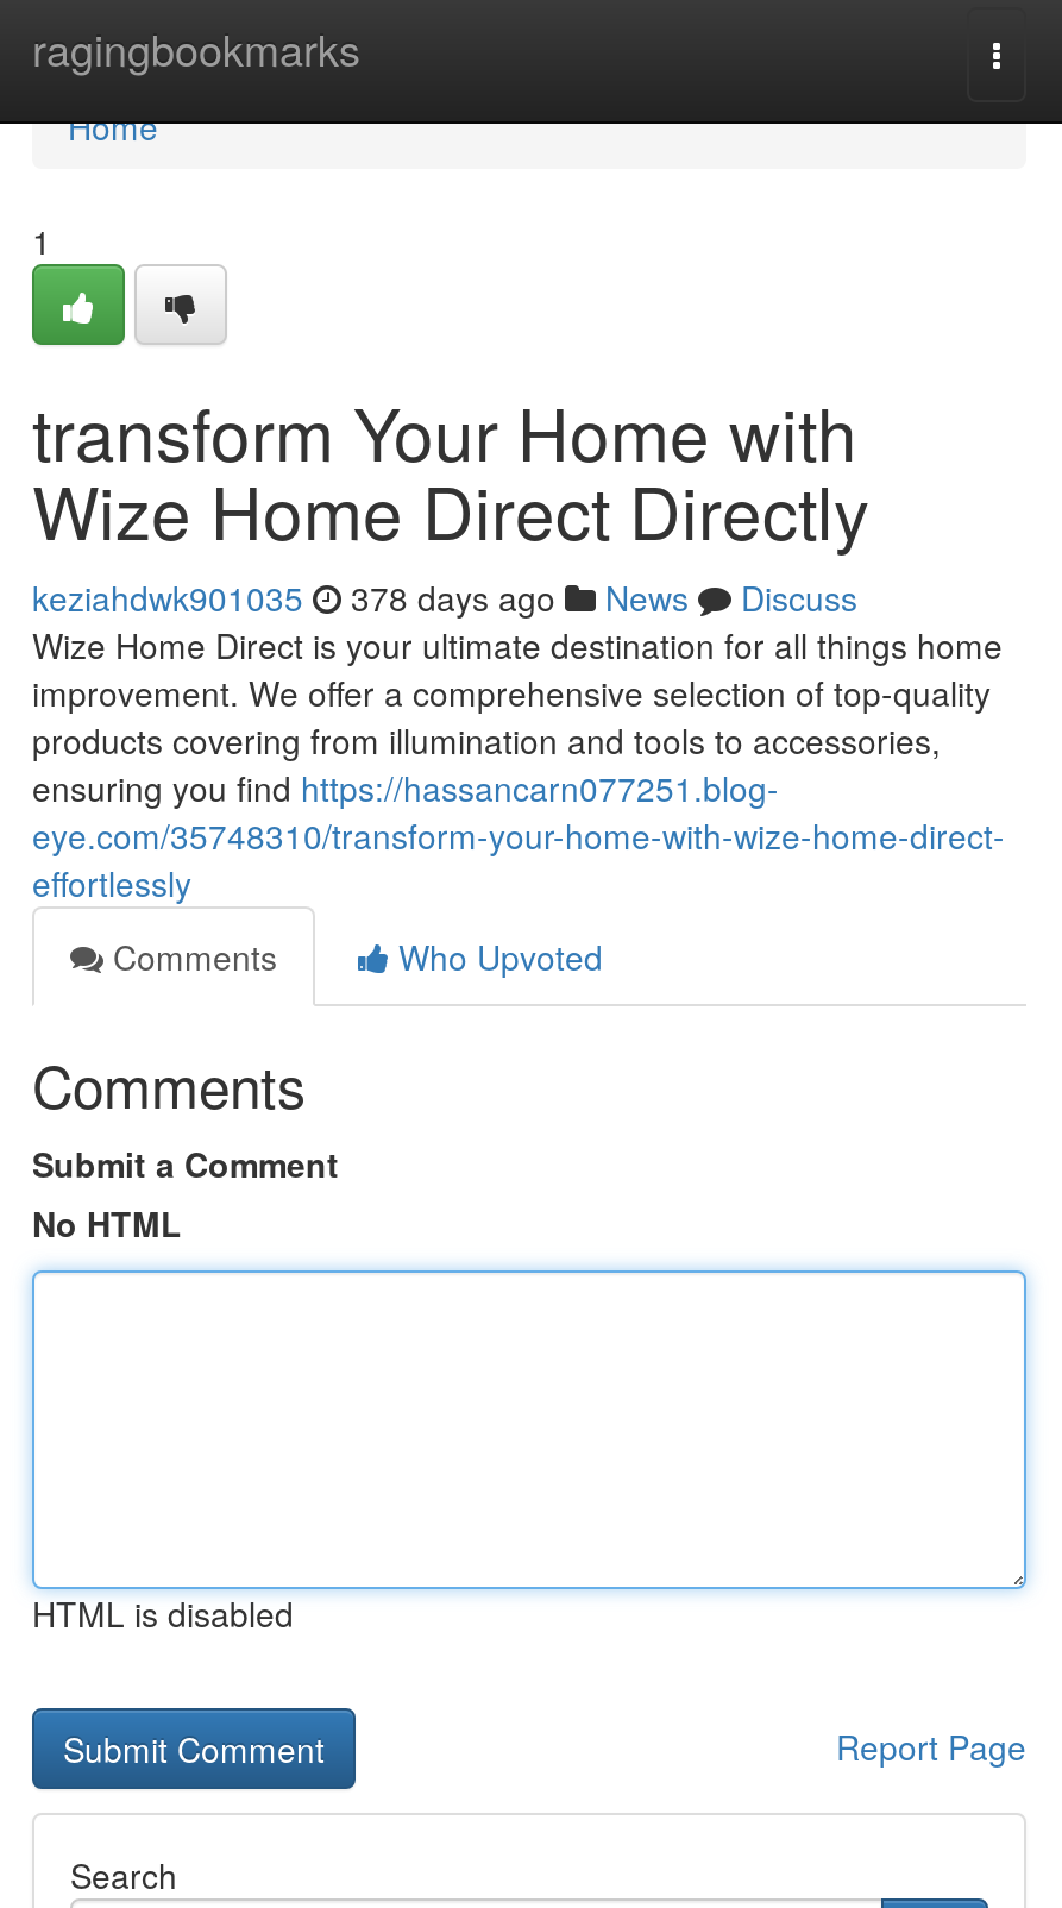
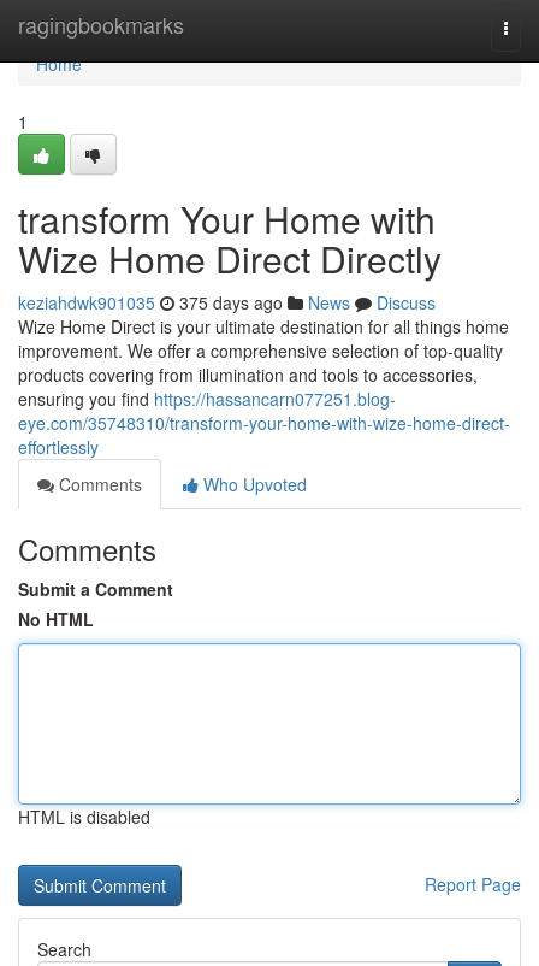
[32,573,857,621] keziahdwk901035 378 days ago News Discuss -> [18,290,436,314] keziahdwk901035 375 days ago News Discuss

